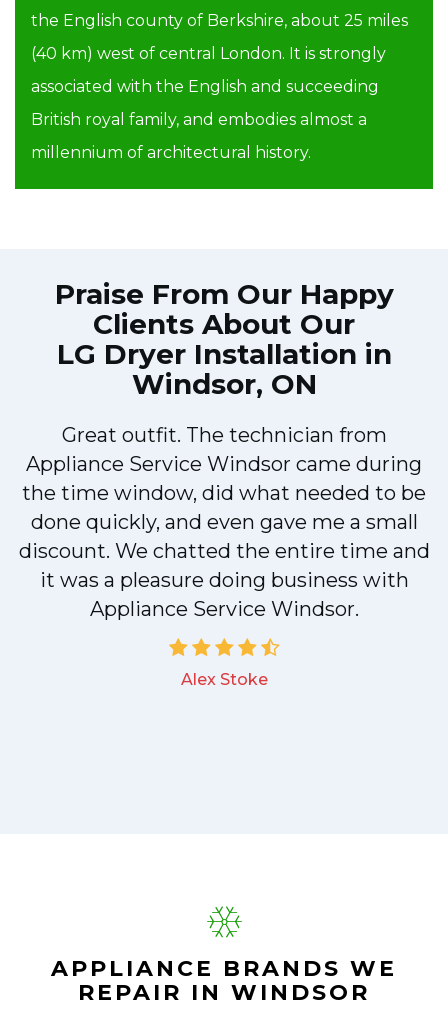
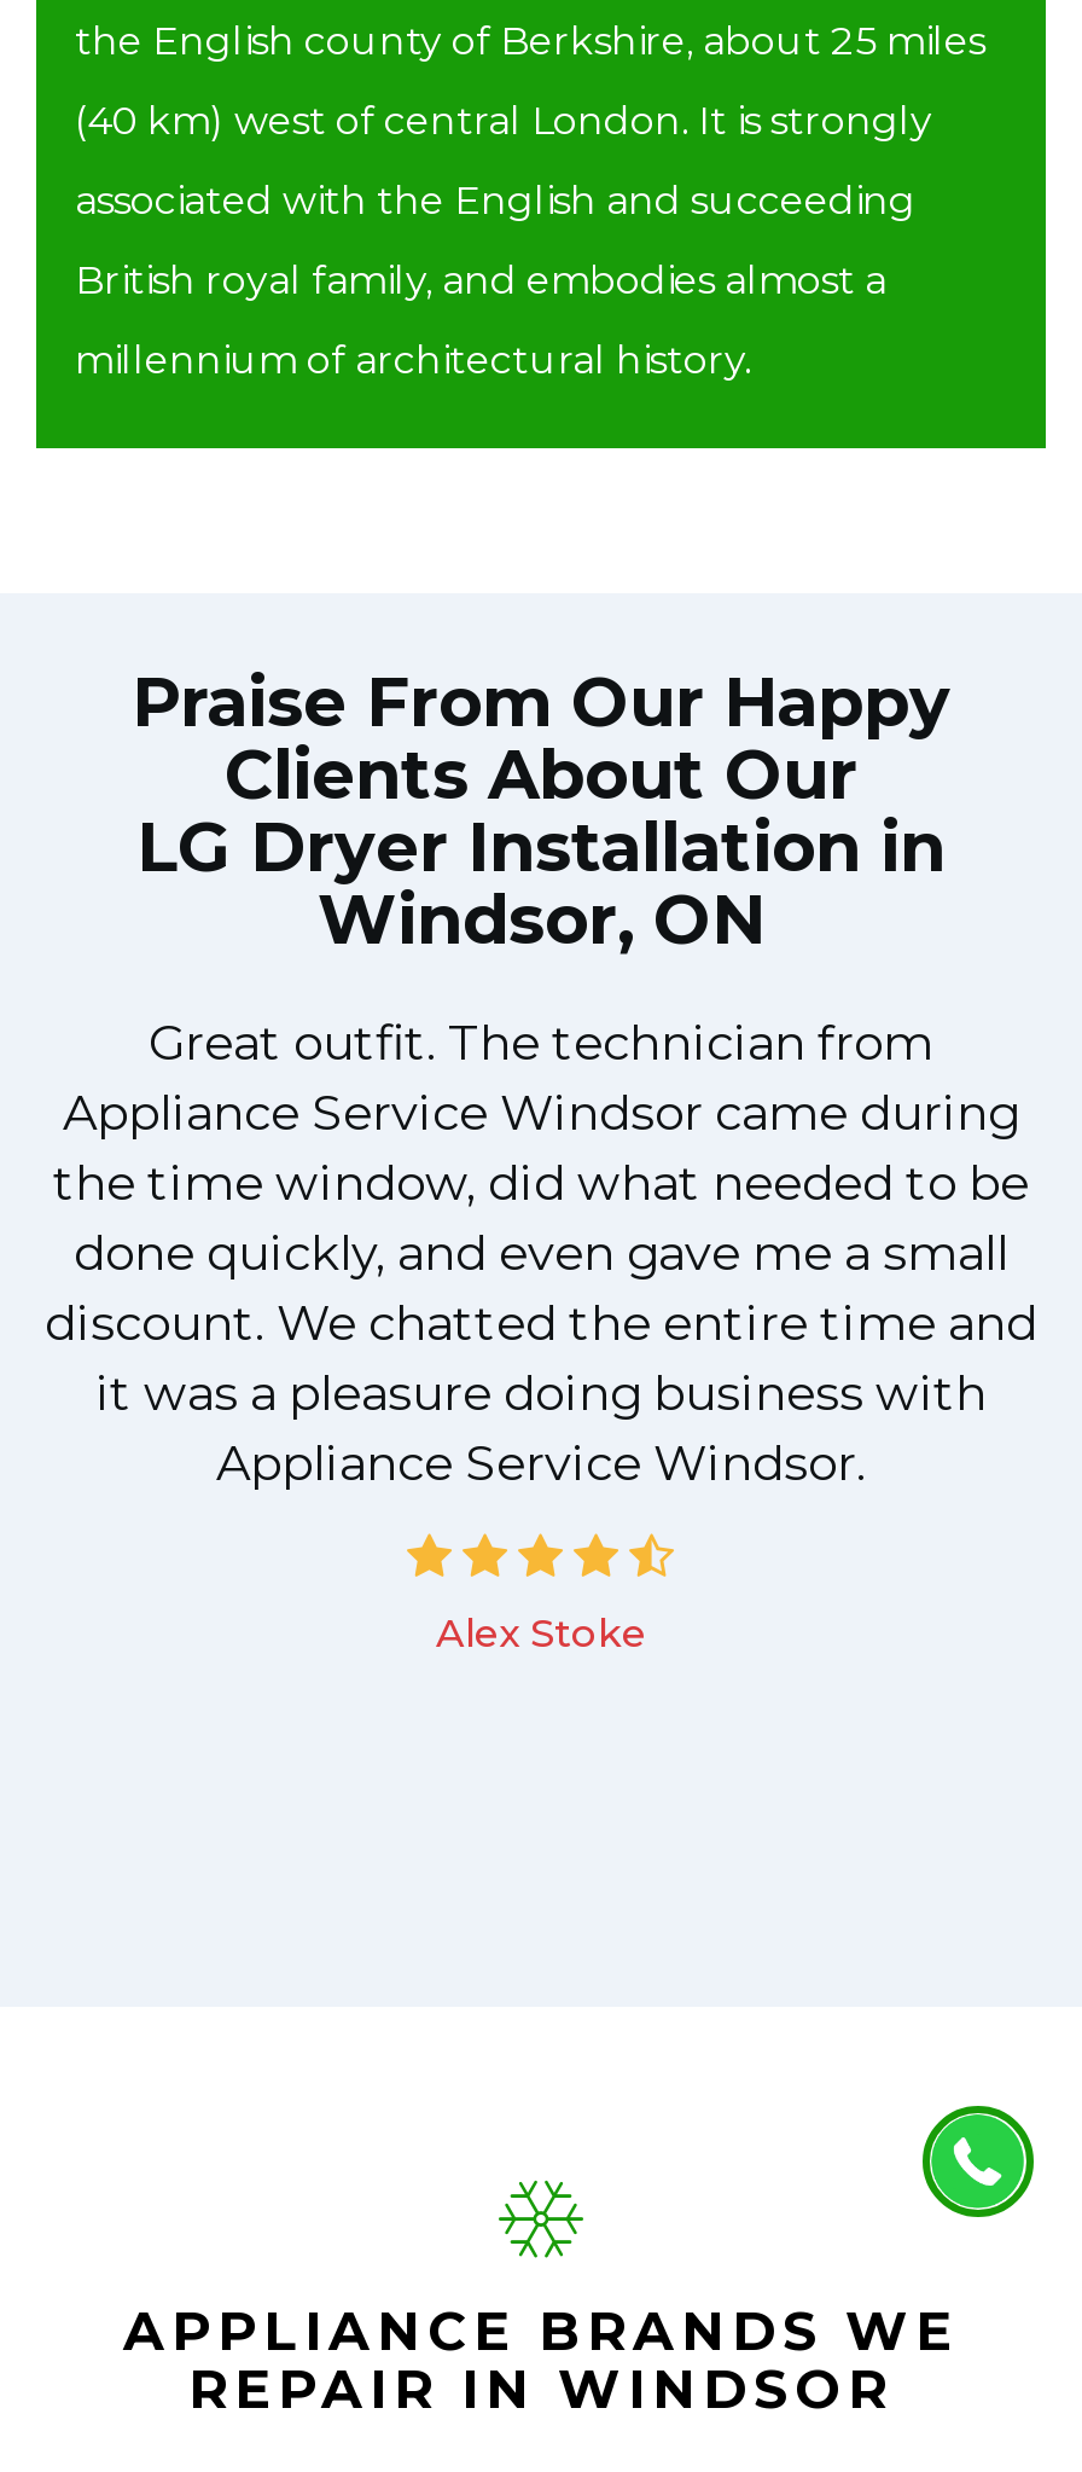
none -> [920,2103,1036,2219] [image]

